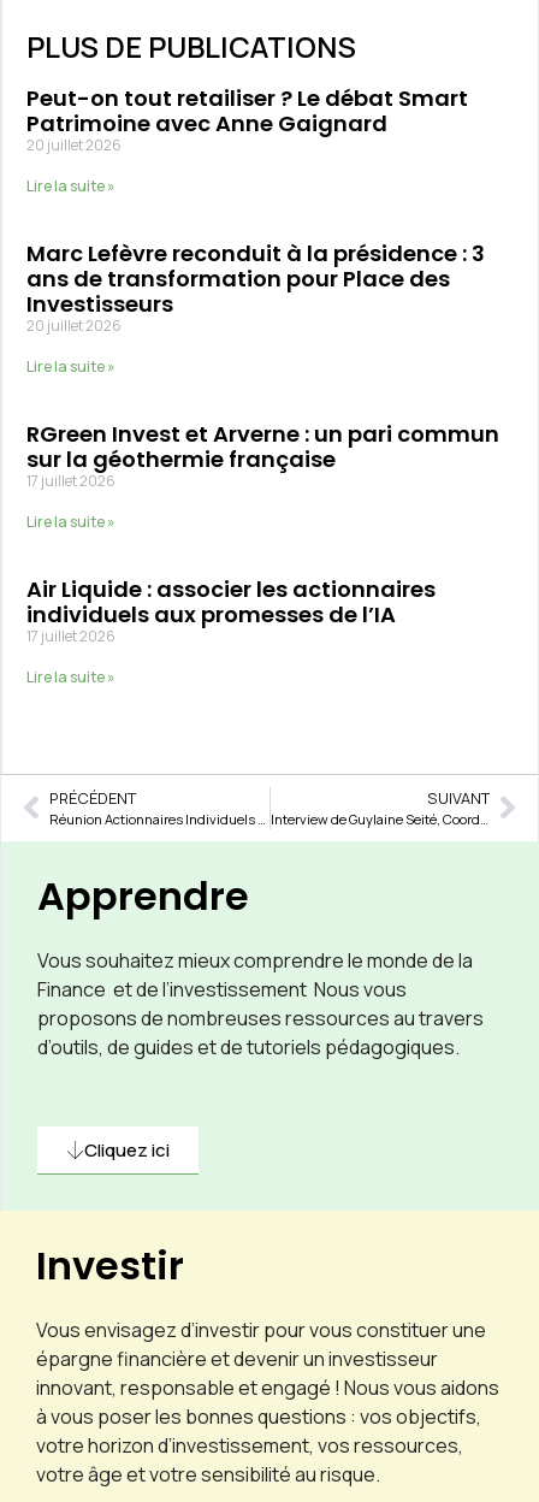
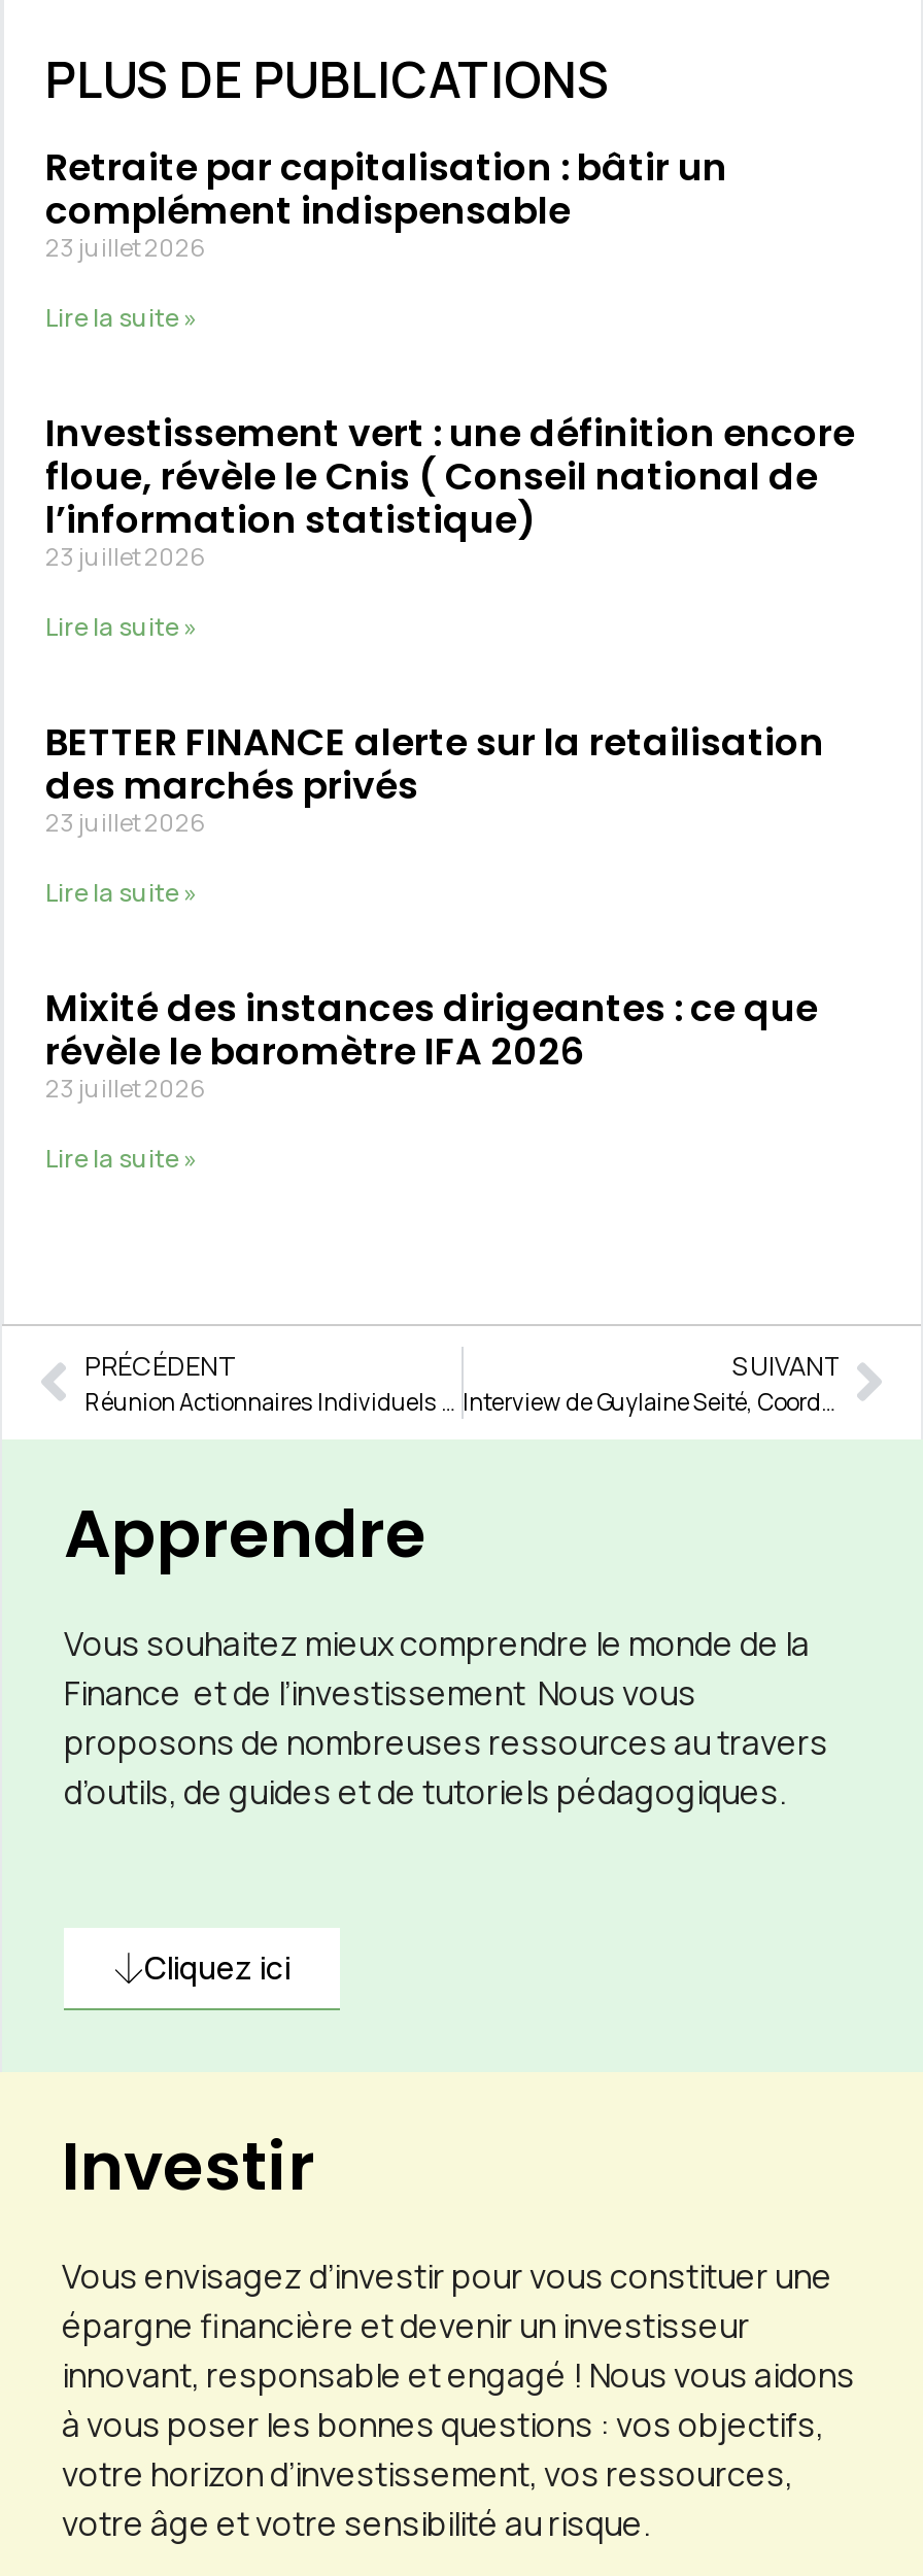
[26,83,468,155] Peut-on tout retailiser ? Le débat Smart | Patrimoine avec Anne Gaignard | 20 juillet 2026 -> [45,141,727,264] Retraite par capitalisation : bâtir un | complément indispensable | 23 juillet 2026
[26,238,485,336] Marc Lefèvre reconduit à la présidence : 3 | ans de transformation pour Place des | Investisseurs | 20 juillet 2026 -> [45,407,855,574] Investissement vert : une définition encore | floue, révèle le Cnis ( Conseil national de | l’information statistique) | 23 juillet 2026
[26,419,499,491] RGreen Invest et Arverne : un pari commun | sur la géothermie française | 17 juillet 2026 -> [45,716,824,839] BETTER FINANCE alerte sur la retailisation | des marchés privés | 23 juillet 2026
[26,574,436,646] Air Liquide : associer les actionnaires | individuels aux promesses de l’IA | 17 juillet 2026 -> [45,982,818,1105] Mixité des instances dirigeantes : ce que | révèle le baromètre IFA 2026 | 23 juillet 2026

